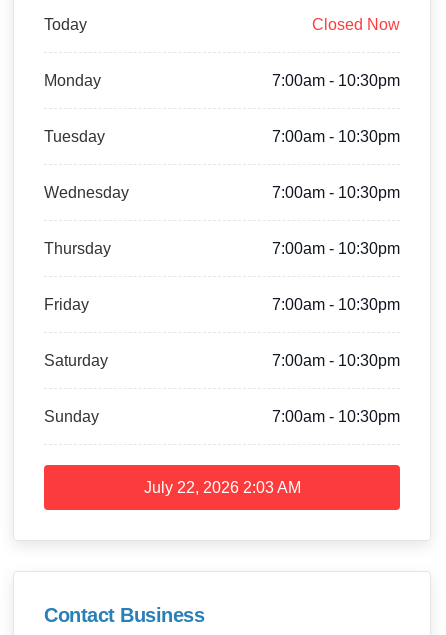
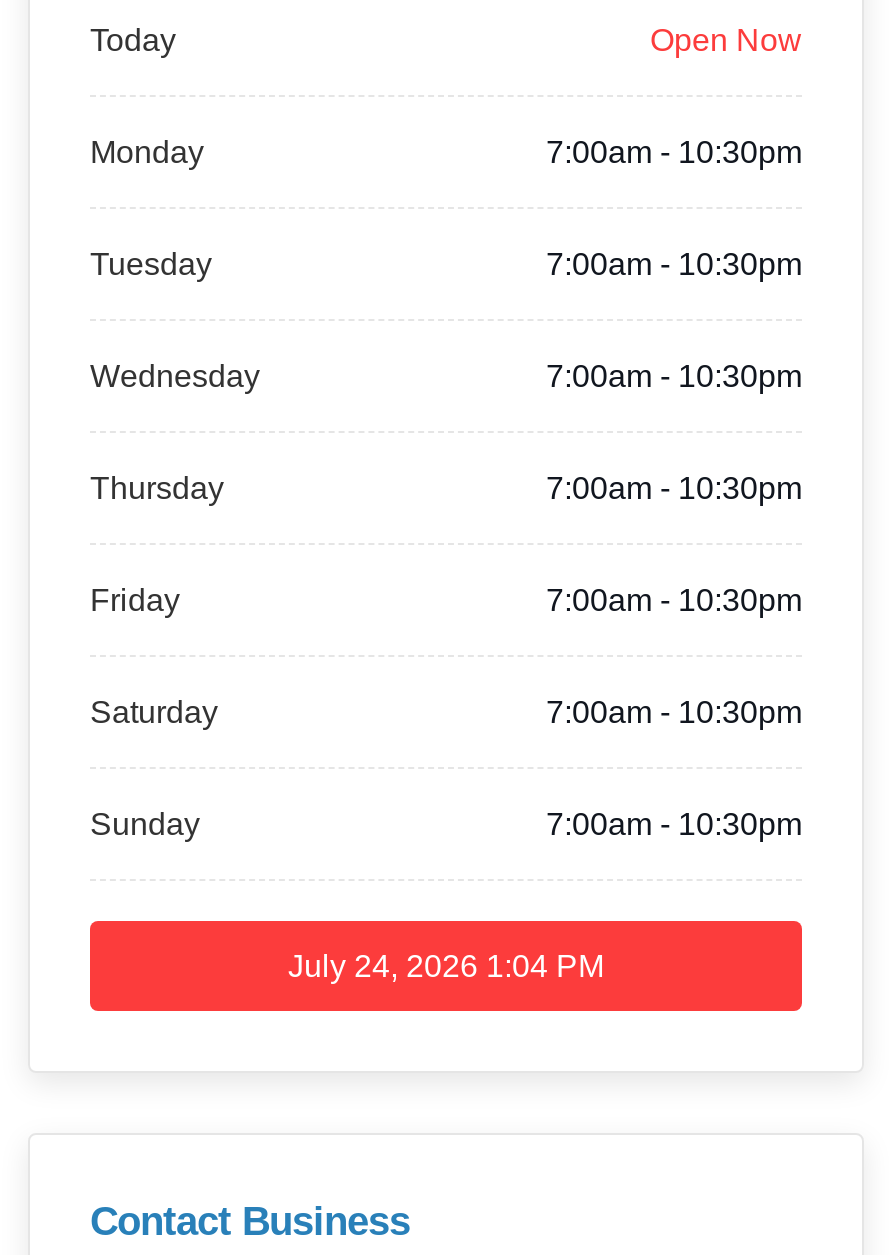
[312,16,400,33] Closed Now -> [650,23,802,57] Open Now
[143,479,300,496] July 22, 2026 2:03 AM -> [288,949,604,983] July 24, 2026 1:04 PM

